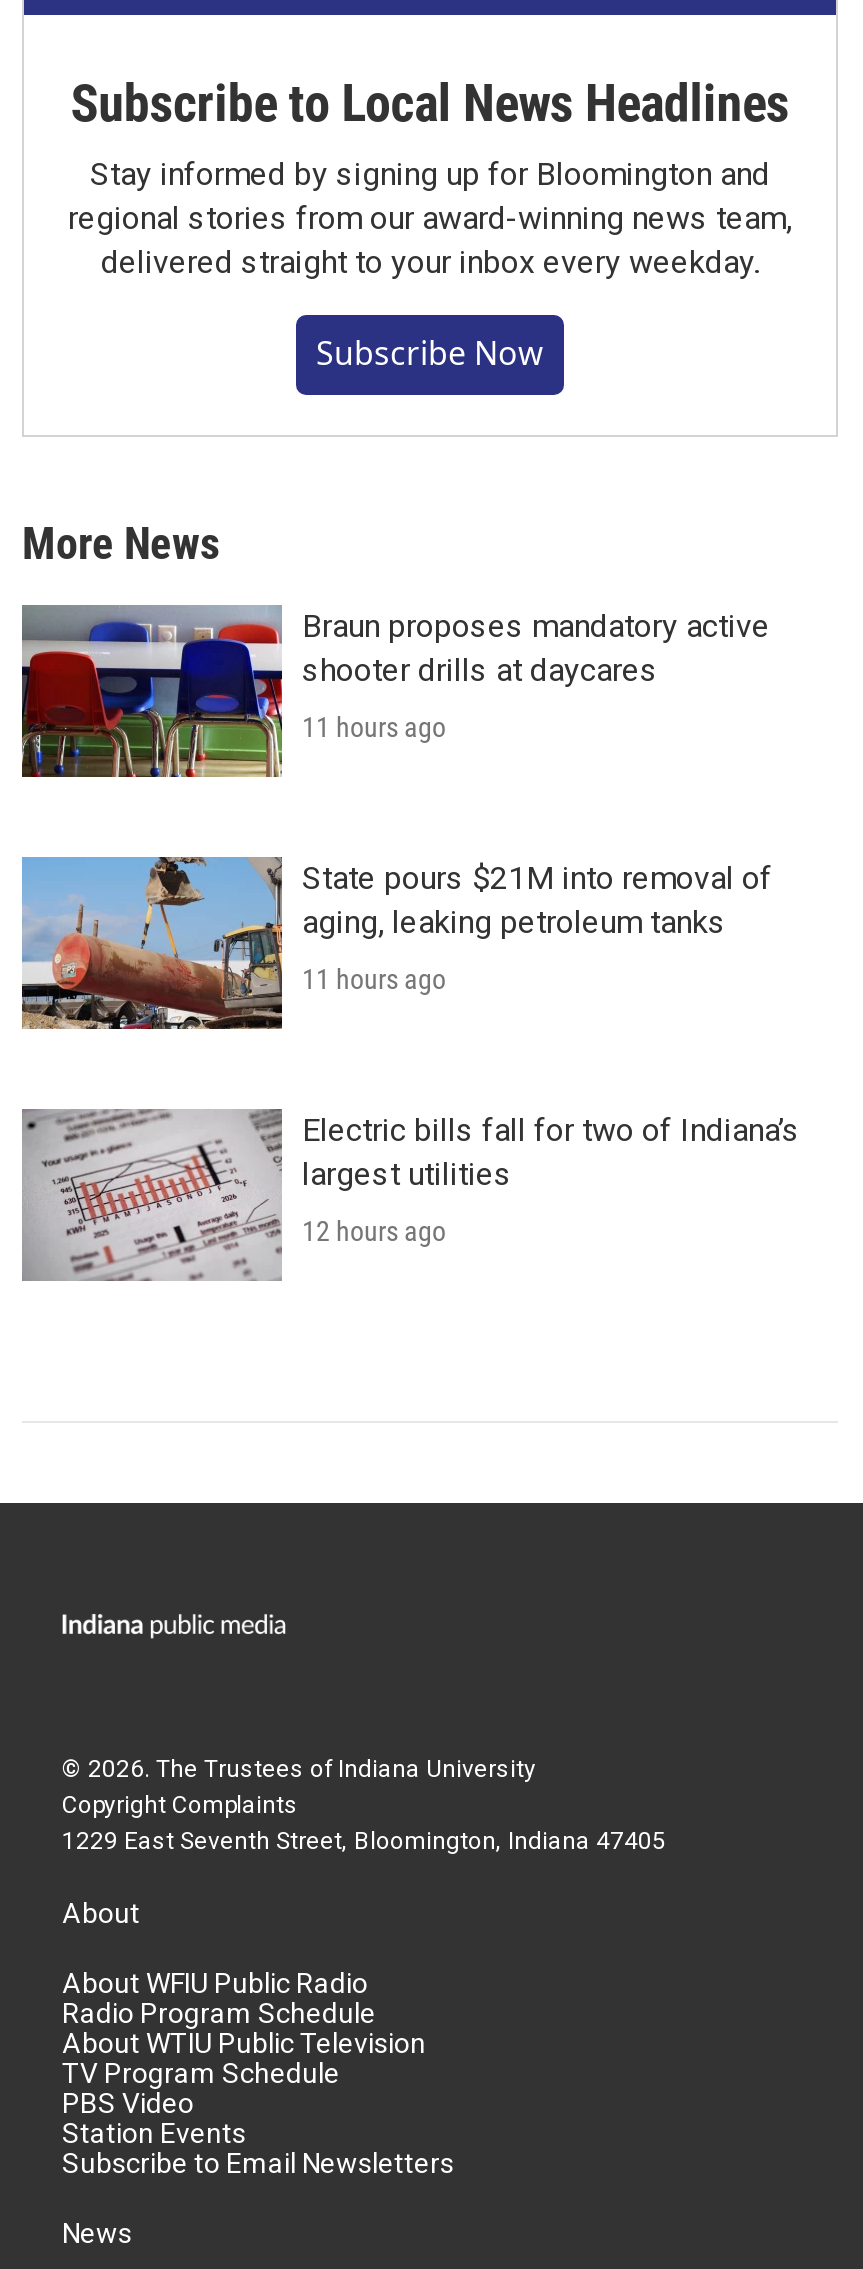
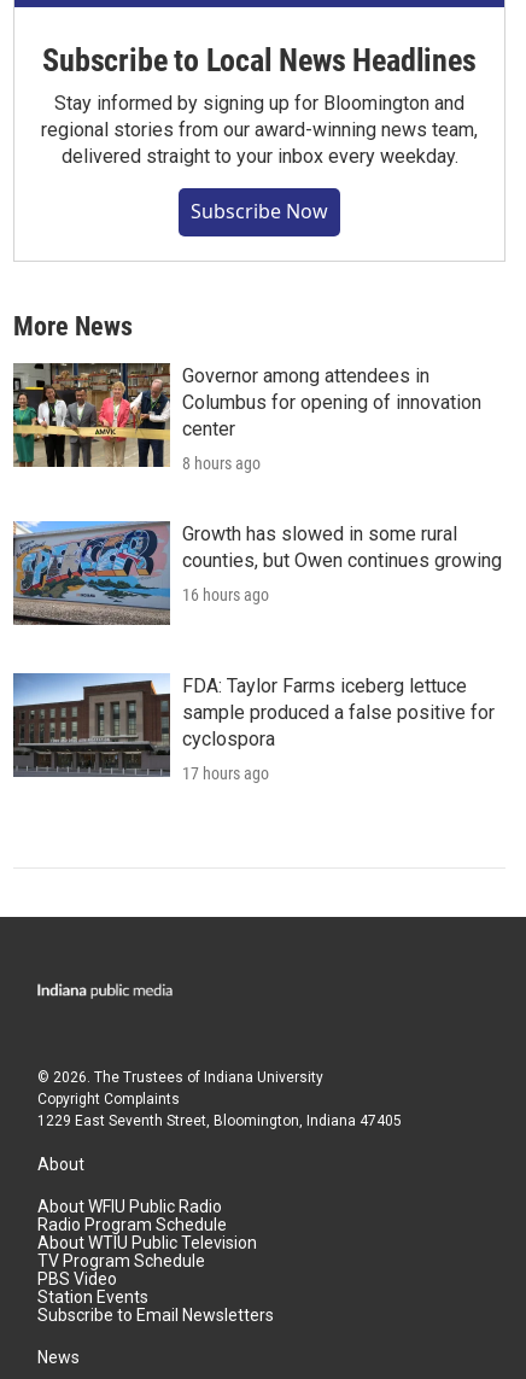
[20,605,770,779] [image] | Braun proposes mandatory active | shooter drills at daycares -> [12,362,481,468] [image] | Governor among attendees in | Columbus for opening of innovation | center
[302,711,446,743] 11 hours ago -> [182,454,261,473] 8 hours ago
[20,855,772,1031] [image] | State pours $21M into removal of | aging, leaking petroleum tanks -> [12,520,502,626] [image] | Growth has slowed in some rural | counties, but Owen continues growing
[302,963,446,995] 11 hours ago -> [182,585,269,605] 16 hours ago
[22,1107,800,1283] [image] | Electric bills fall for two of Indiana’s | largest utilities -> [13,672,495,778] [image] | FDA: Taylor Farms iceberg lettuce | sample produced a false positive for | cyclospora
[302,1215,446,1247] 12 hours ago -> [182,764,269,783] 17 hours ago

